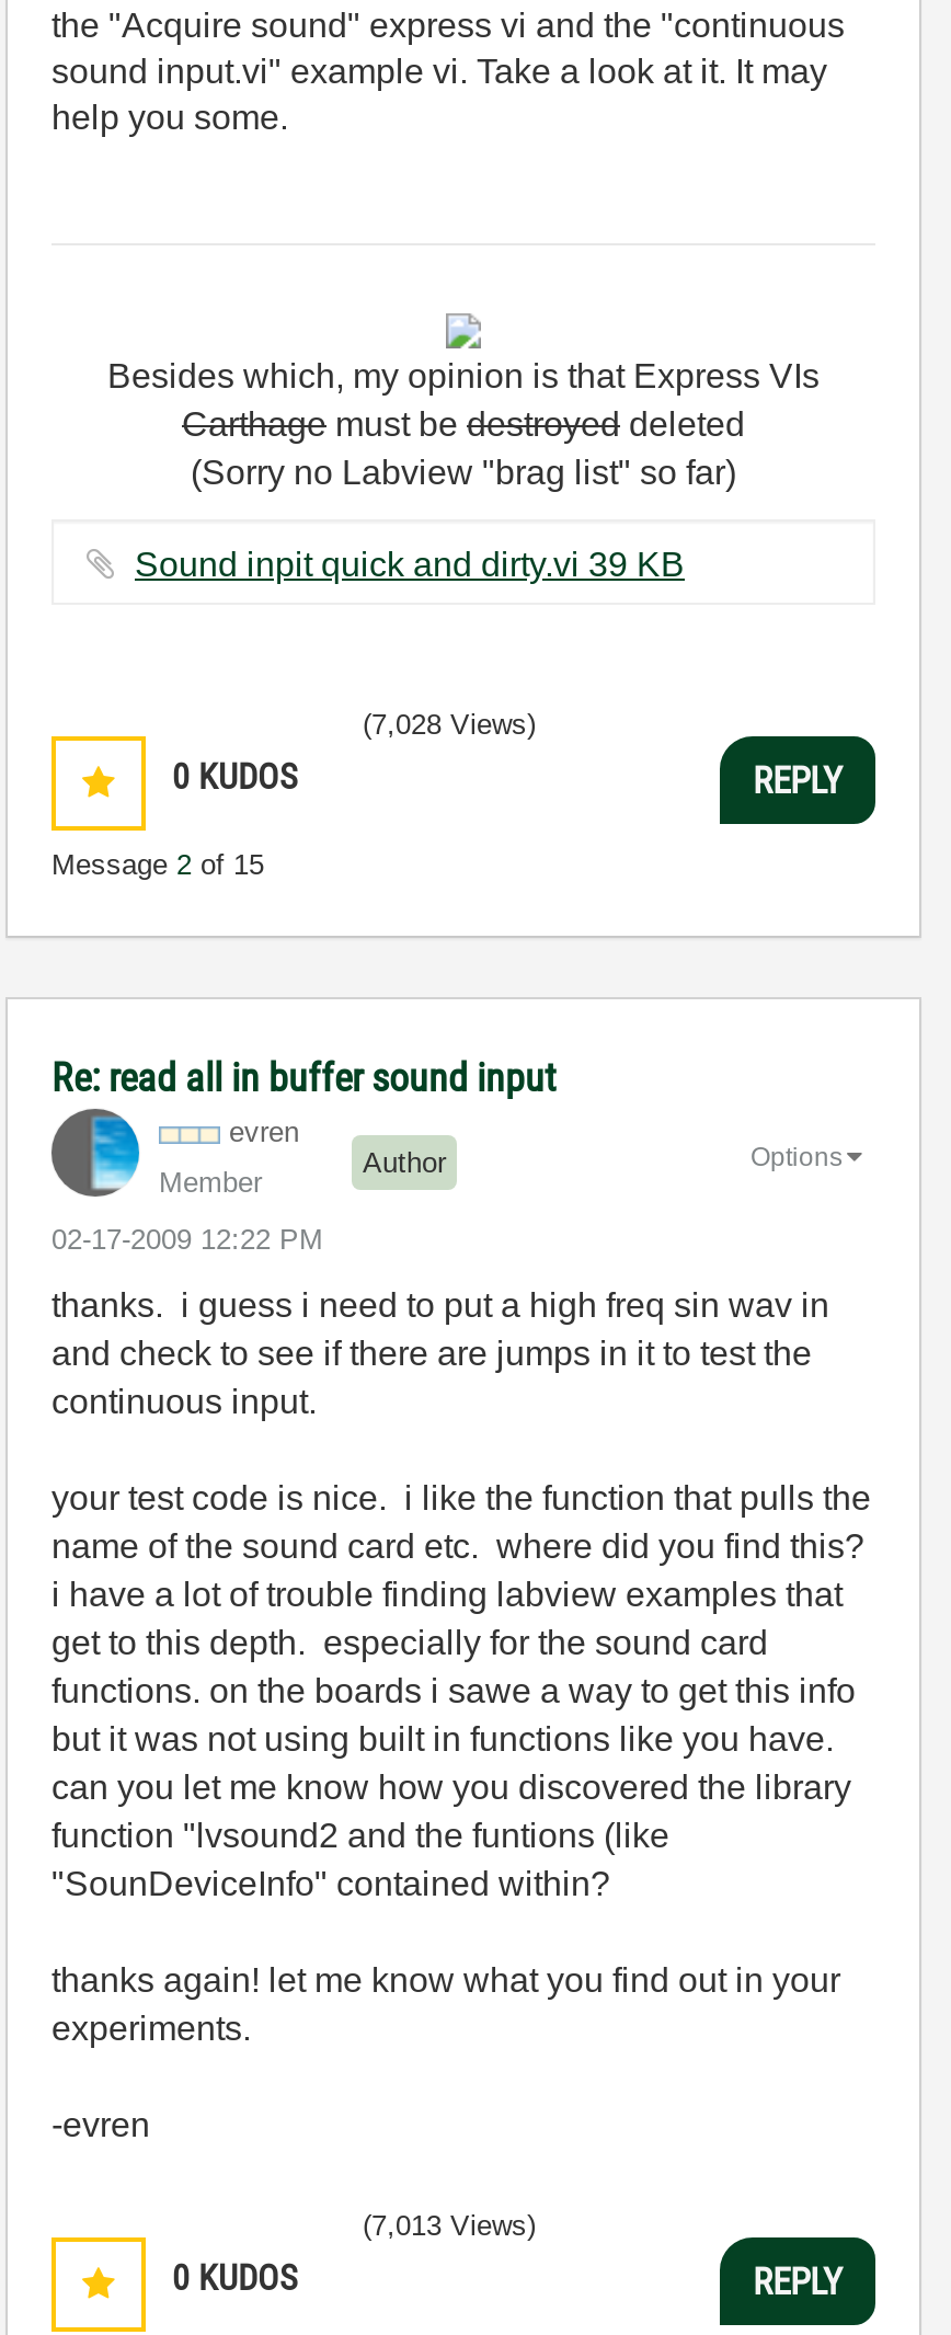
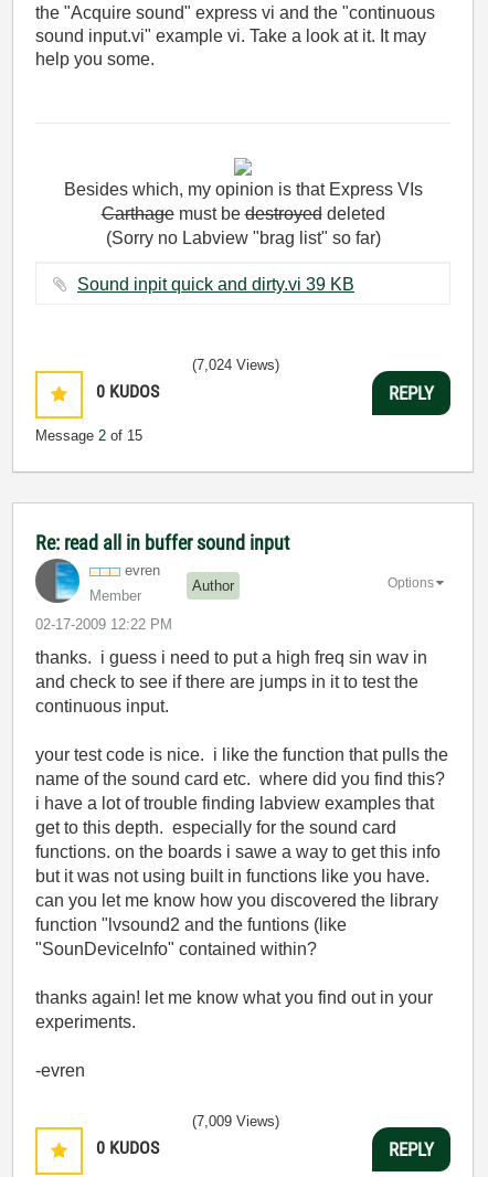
[363,708,536,741] (7,028 Views) -> [192,357,279,373] (7,024 Views)
[363,2209,536,2242] (7,013 Views) -> [192,1113,279,1130] (7,009 Views)

